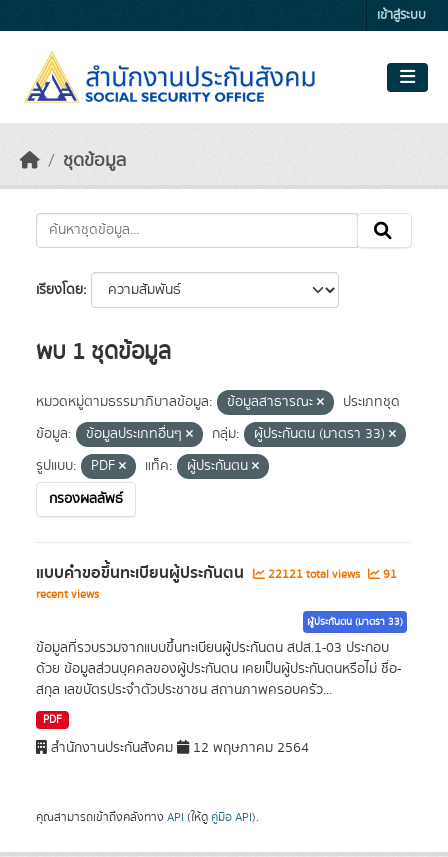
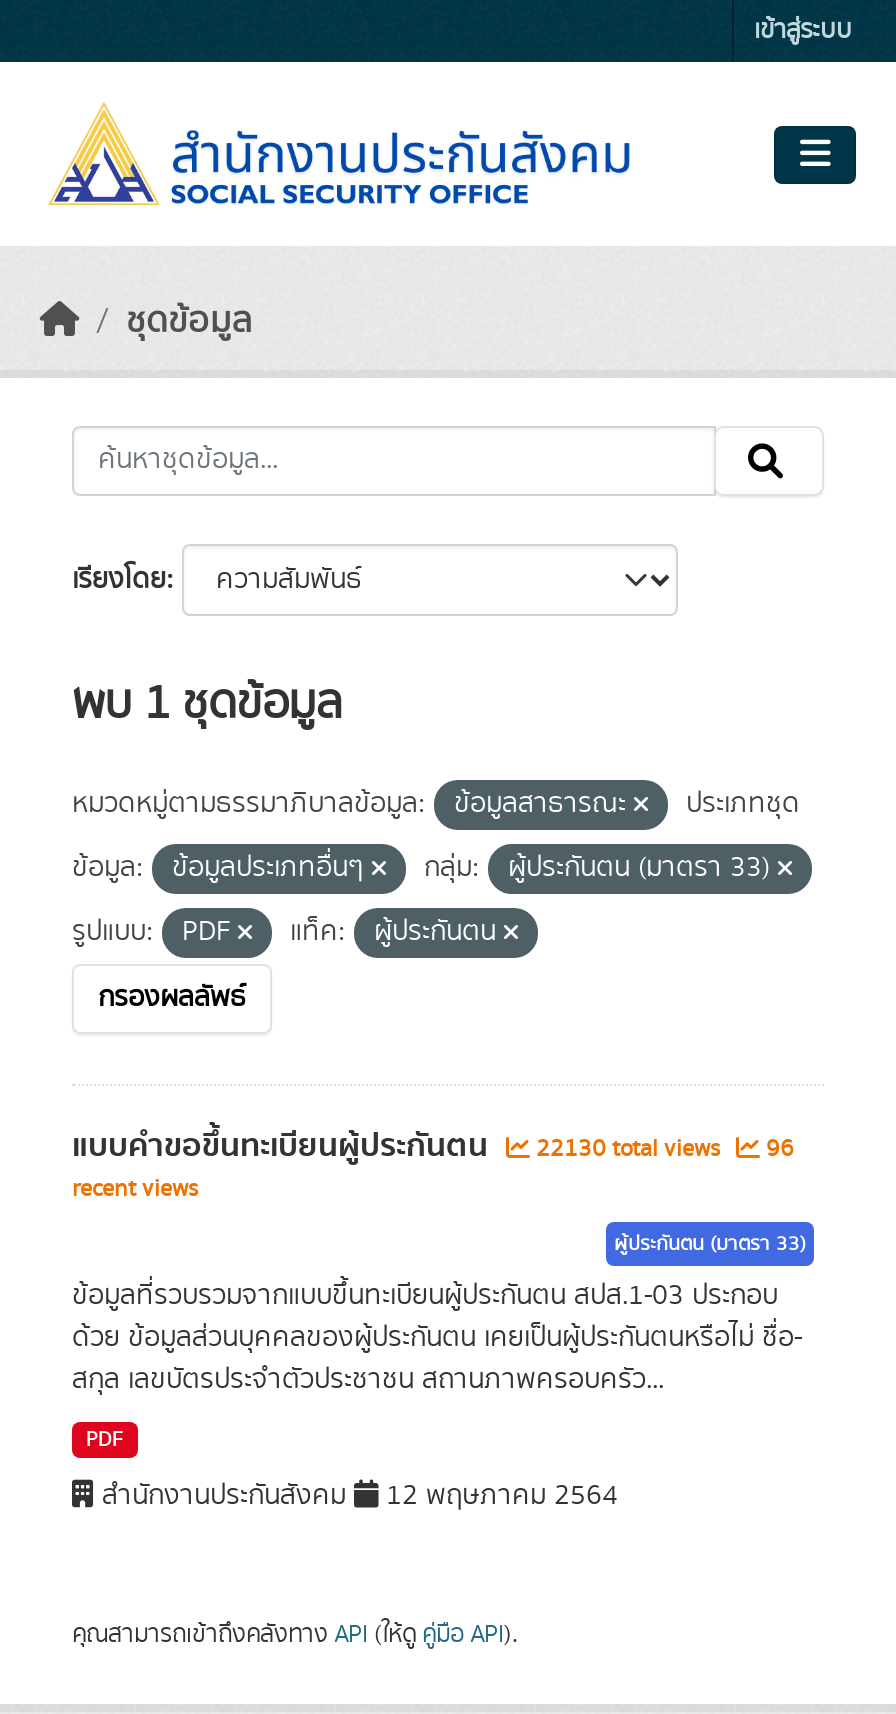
[265,566,363,583] 22121 total views -> [530,1132,726,1166] 22130 total views
[380,566,397,583] 91 -> [760,1132,794,1166] 96

